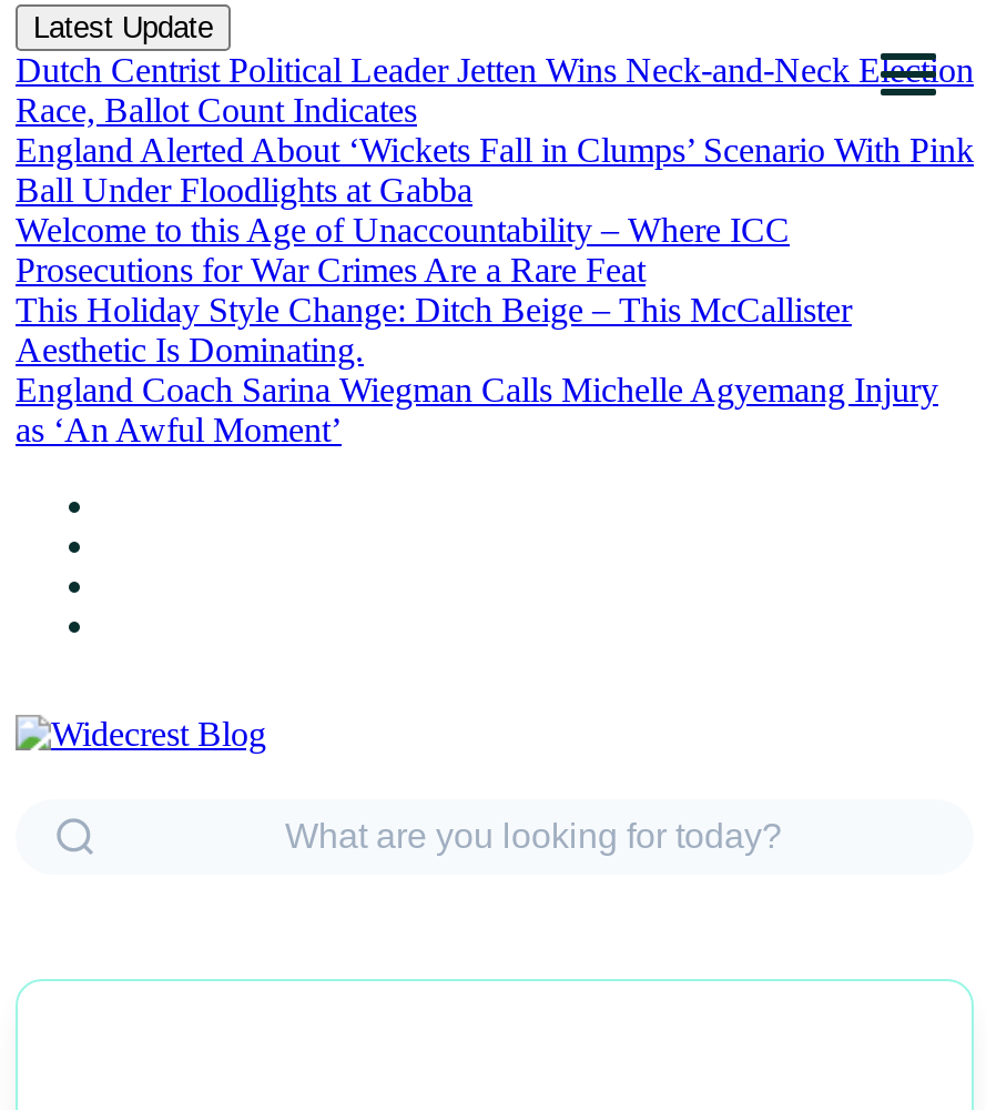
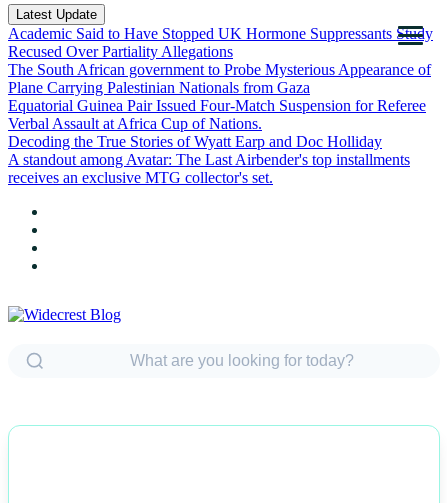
[16,51,974,448] Dutch Centrist Political Leader Jetten Wins Neck-and-Neck Election | Race, Ballot Count Indicates | England Alerted About ‘Wickets Fall in Clumps’ Scenario With Pink | Ball Under Floodlights at Gabba | Welcome to this Age of Unaccountability – Where ICC | Prosecutions for War Crimes Are a Rare Feat | This Holiday Style Change: Ditch Beige – This McCallister | Aesthetic Is Dominating. | England Coach Sarina Wiegman Calls Michelle Agyemang Injury | as ‘An Awful Moment’ -> [8,25,433,186] Academic Said to Have Stopped UK Hormone Suppressants Study | Recused Over Partiality Allegations | The South African government to Probe Mysterious Appearance of | Plane Carrying Palestinian Nationals from Gaza | Equatorial Guinea Pair Issued Four-Match Suspension for Referee | Verbal Assault at Africa Cup of Nations. | Decoding the True Stories of Wyatt Earp and Doc Holliday | A standout among Avatar: The Last Airbender's top installments | receives an exclusive MTG collector's set.

